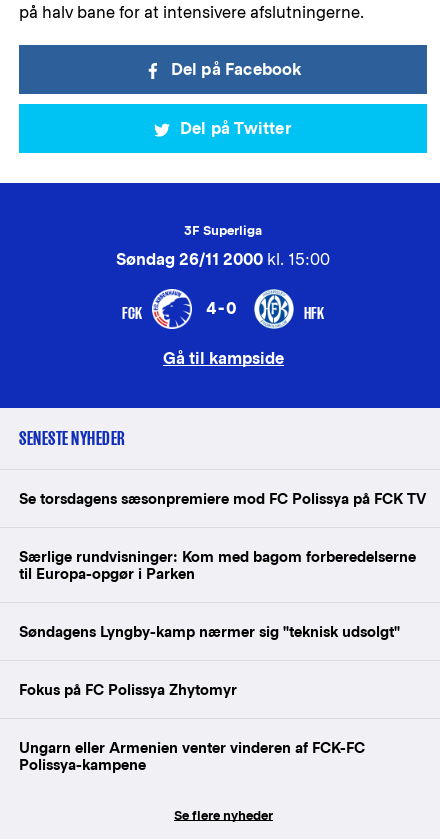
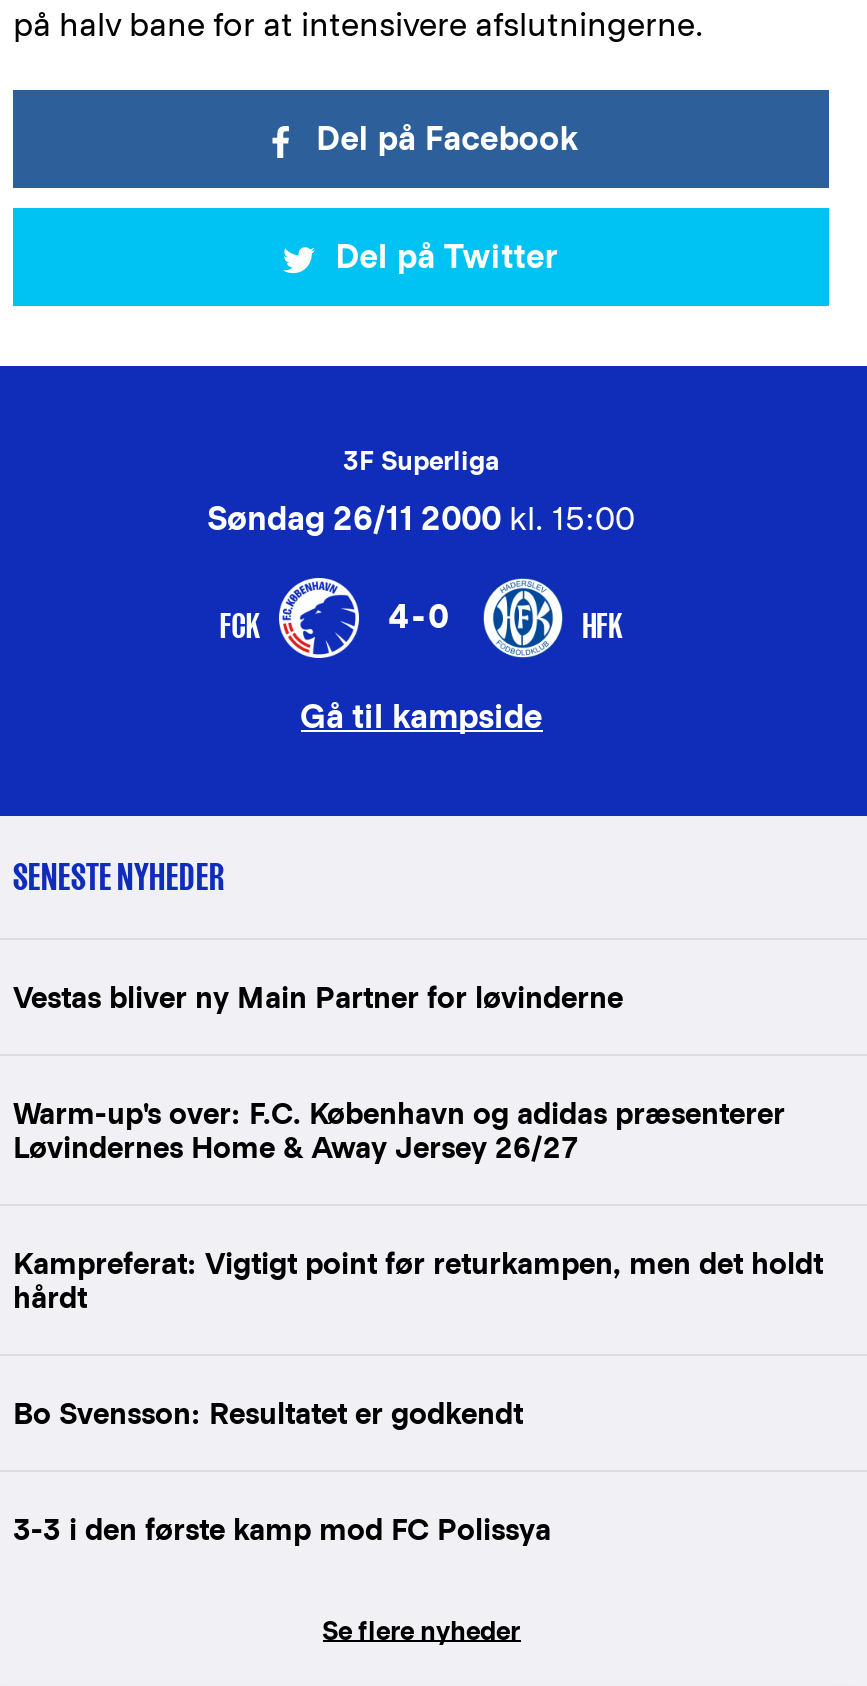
[19,490,426,507] Se torsdagens sæsonpremiere mod FC Polissya på FCK TV -> [13,980,623,1014] Vestas bliver ny Main Partner for løvinderne
[19,548,416,582] Særlige rundvisninger: Kom med bagom forberedelserne | til Europa-opgør i Parken -> [13,1096,785,1164] Warm-up's over: F.C. København og adidas præsenterer | Løvindernes Home & Away Jersey 26/27
[19,623,400,640] Søndagens Lyngby-kamp nærmer sig "teknisk udsolgt" -> [13,1246,823,1314] Kampreferat: Vigtigt point før returkampen, men det holdt | hårdt
[19,681,237,698] Fokus på FC Polissya Zhytomyr -> [13,1396,523,1430] Bo Svensson: Resultatet er godkendt
[19,739,365,773] Ungarn eller Armenien venter vinderen af FCK-FC | Polissya-kampene -> [13,1512,551,1546] 3-3 i den første kamp mod FC Polissya

